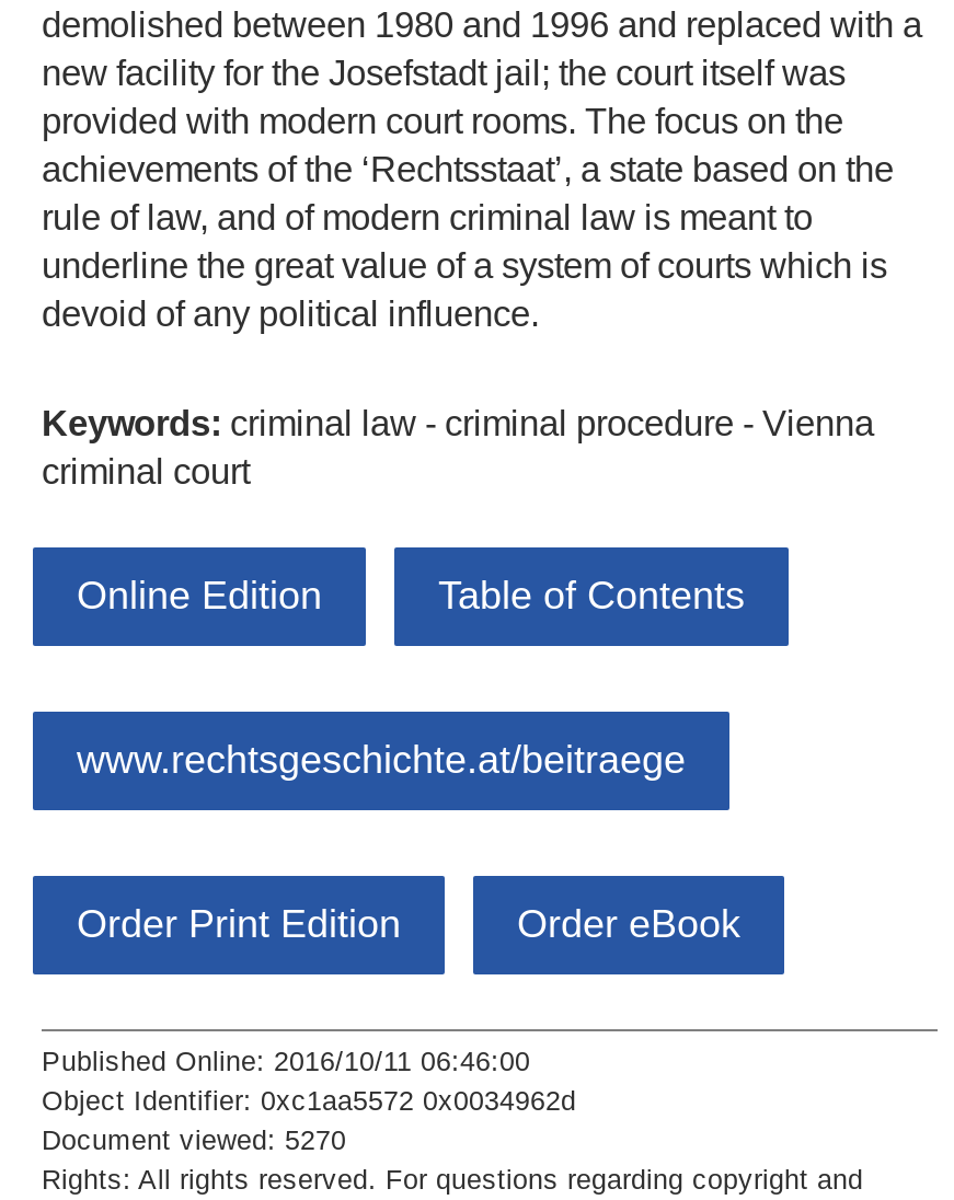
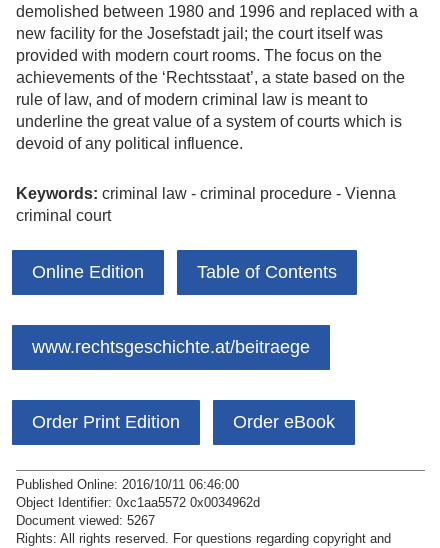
[42,1126,346,1157] Document viewed: 5270 -> [16,514,155,528] Document viewed: 5267

